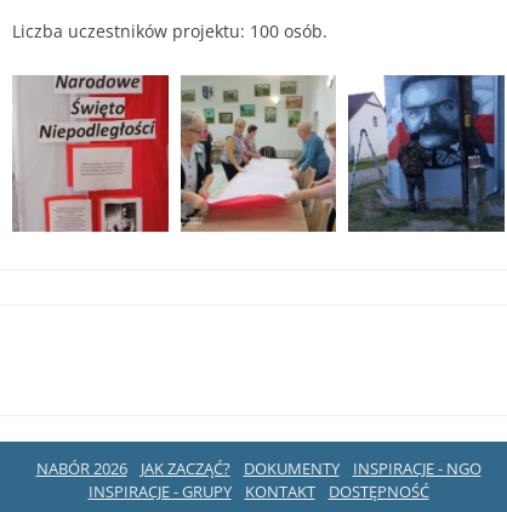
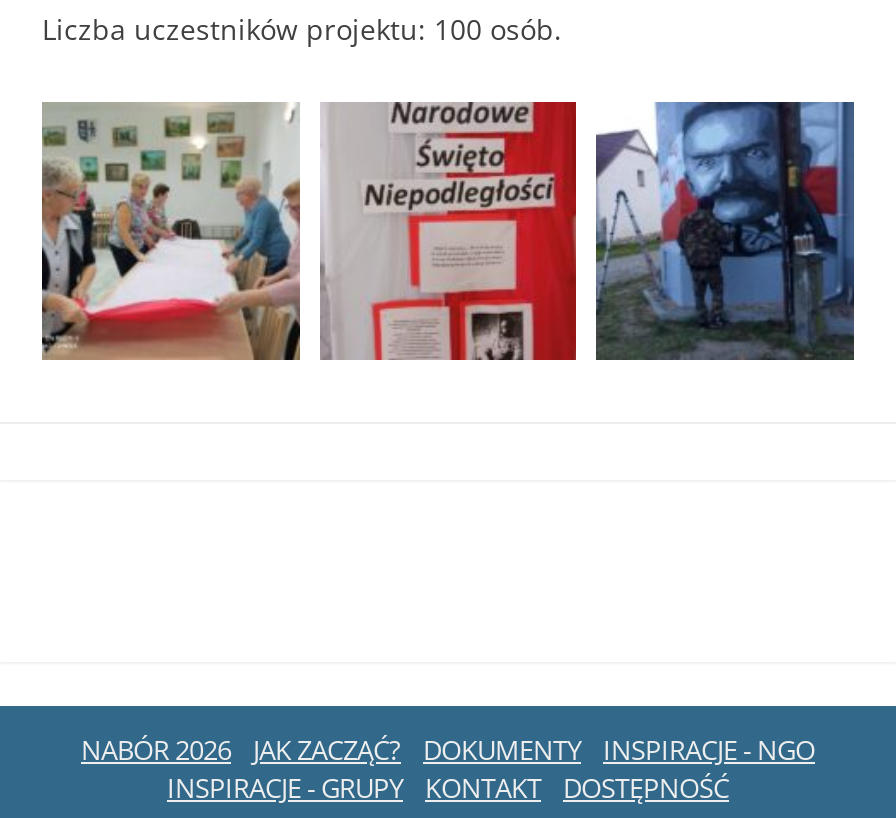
[12,74,170,233] [image] -> [40,102,302,362] [image]
[180,75,337,233] [image] -> [320,100,578,362] [image]

